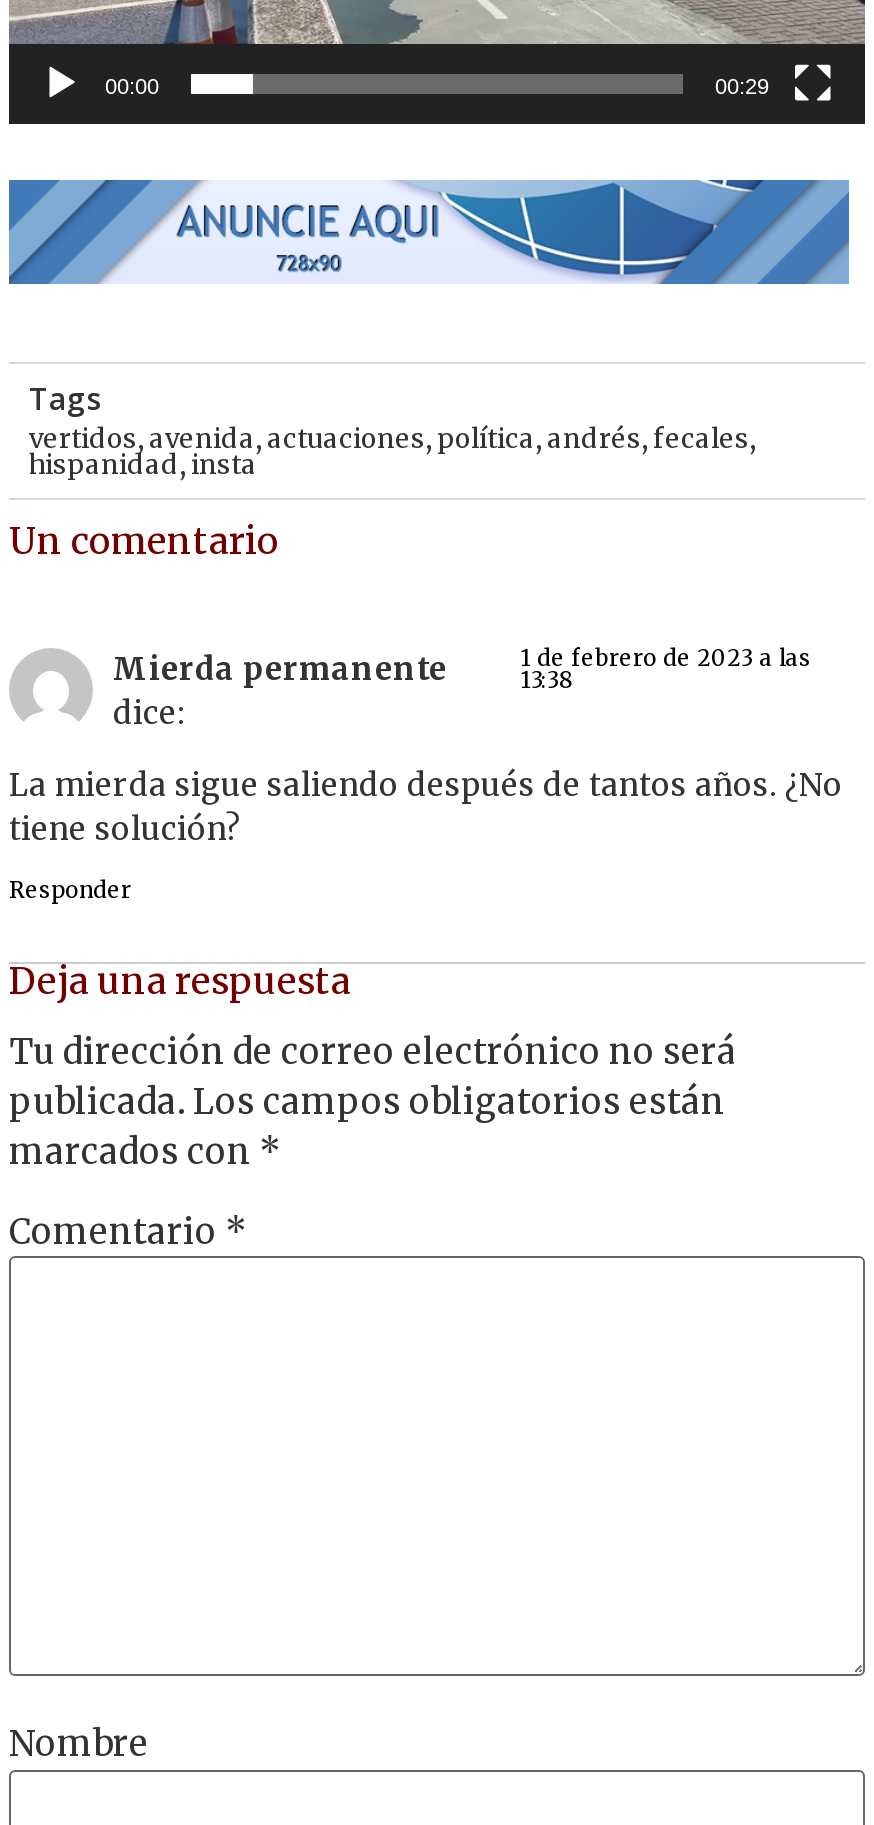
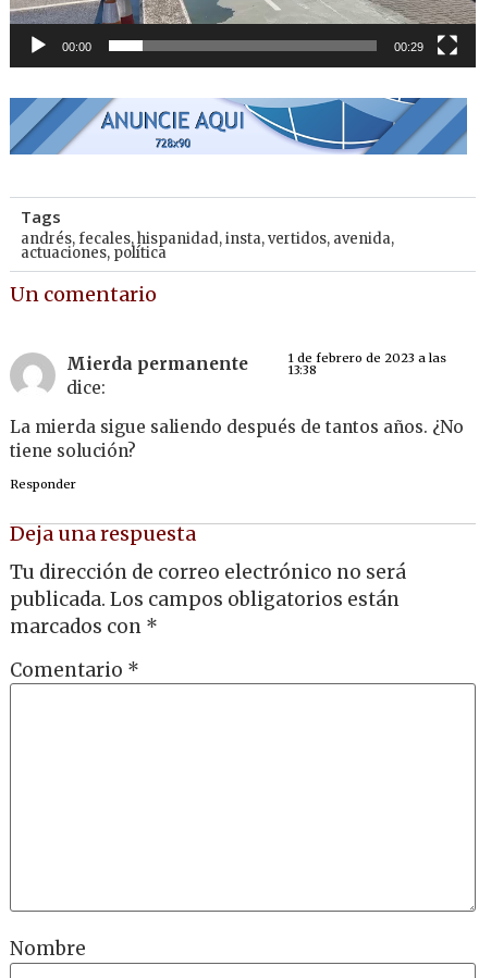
[29,422,755,482] vertidos, avenida, actuaciones, política, andrés, fecales, | hispanidad,insta -> [21,230,394,262] andrés, fecales, hispanidad, insta, vertidos, avenida, | actuaciones,política

